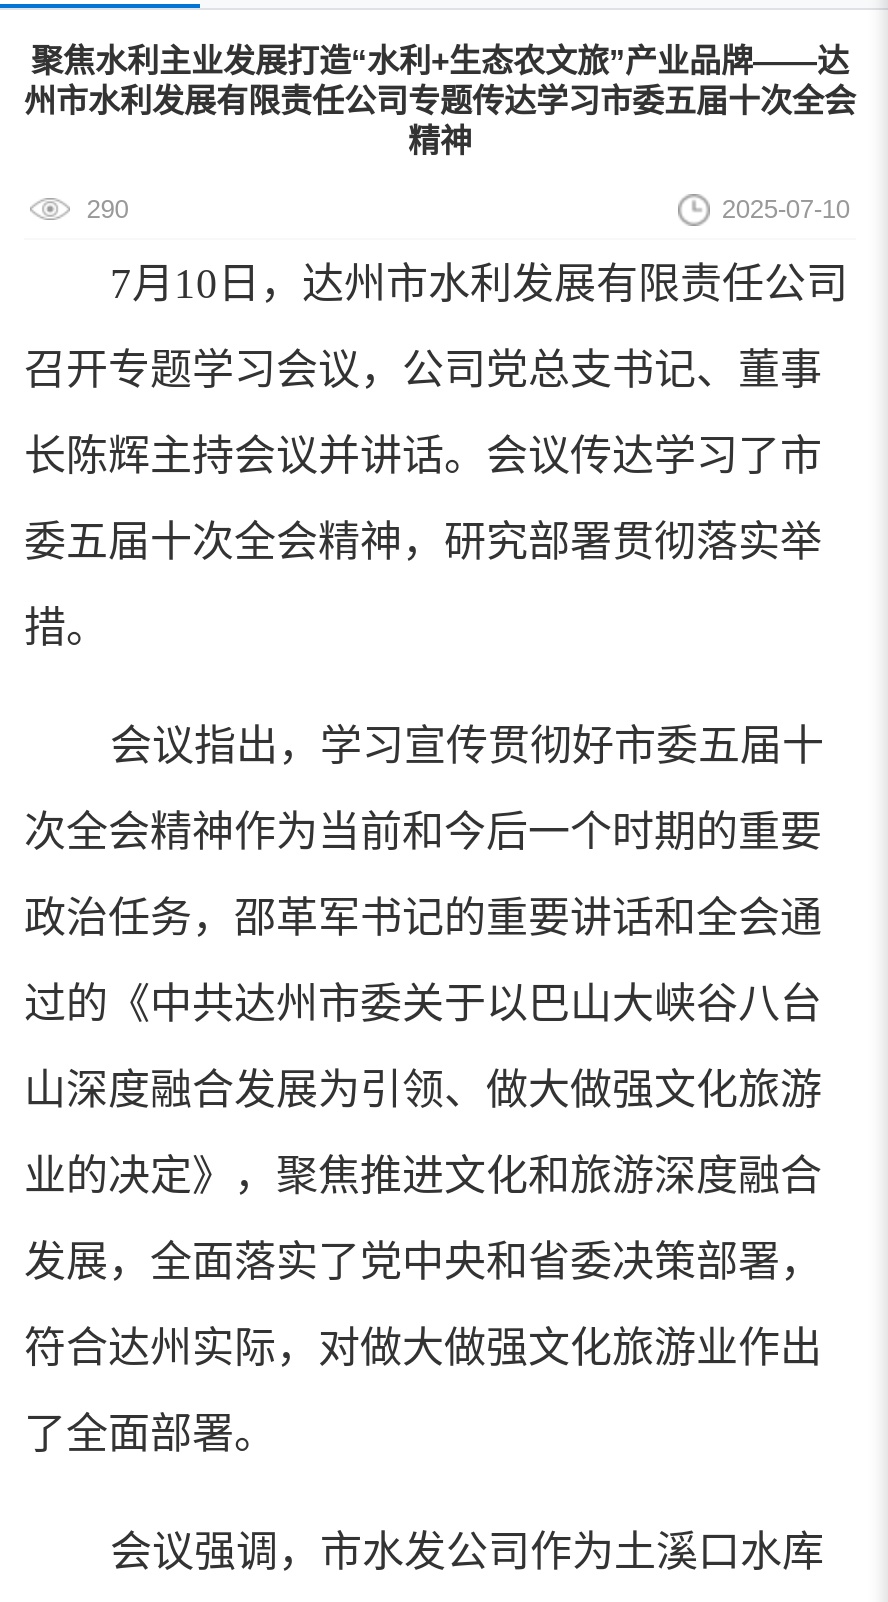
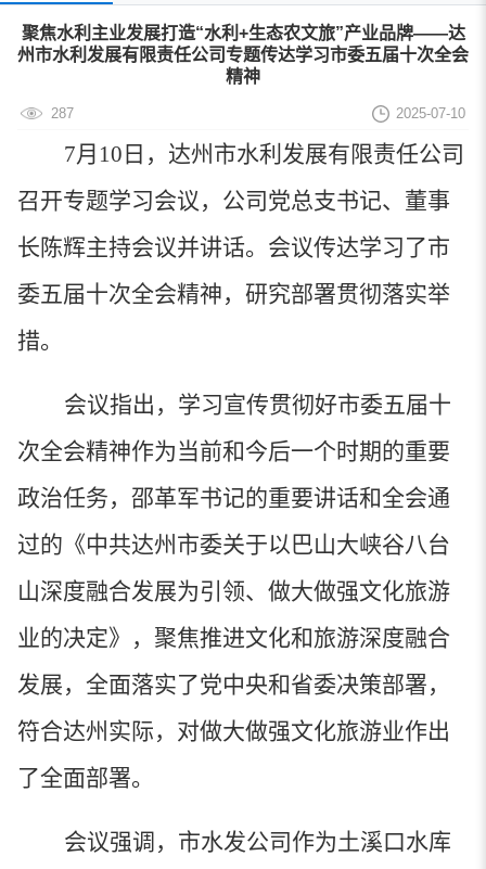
[86,195,128,225] 290 -> [51,106,74,122] 287

